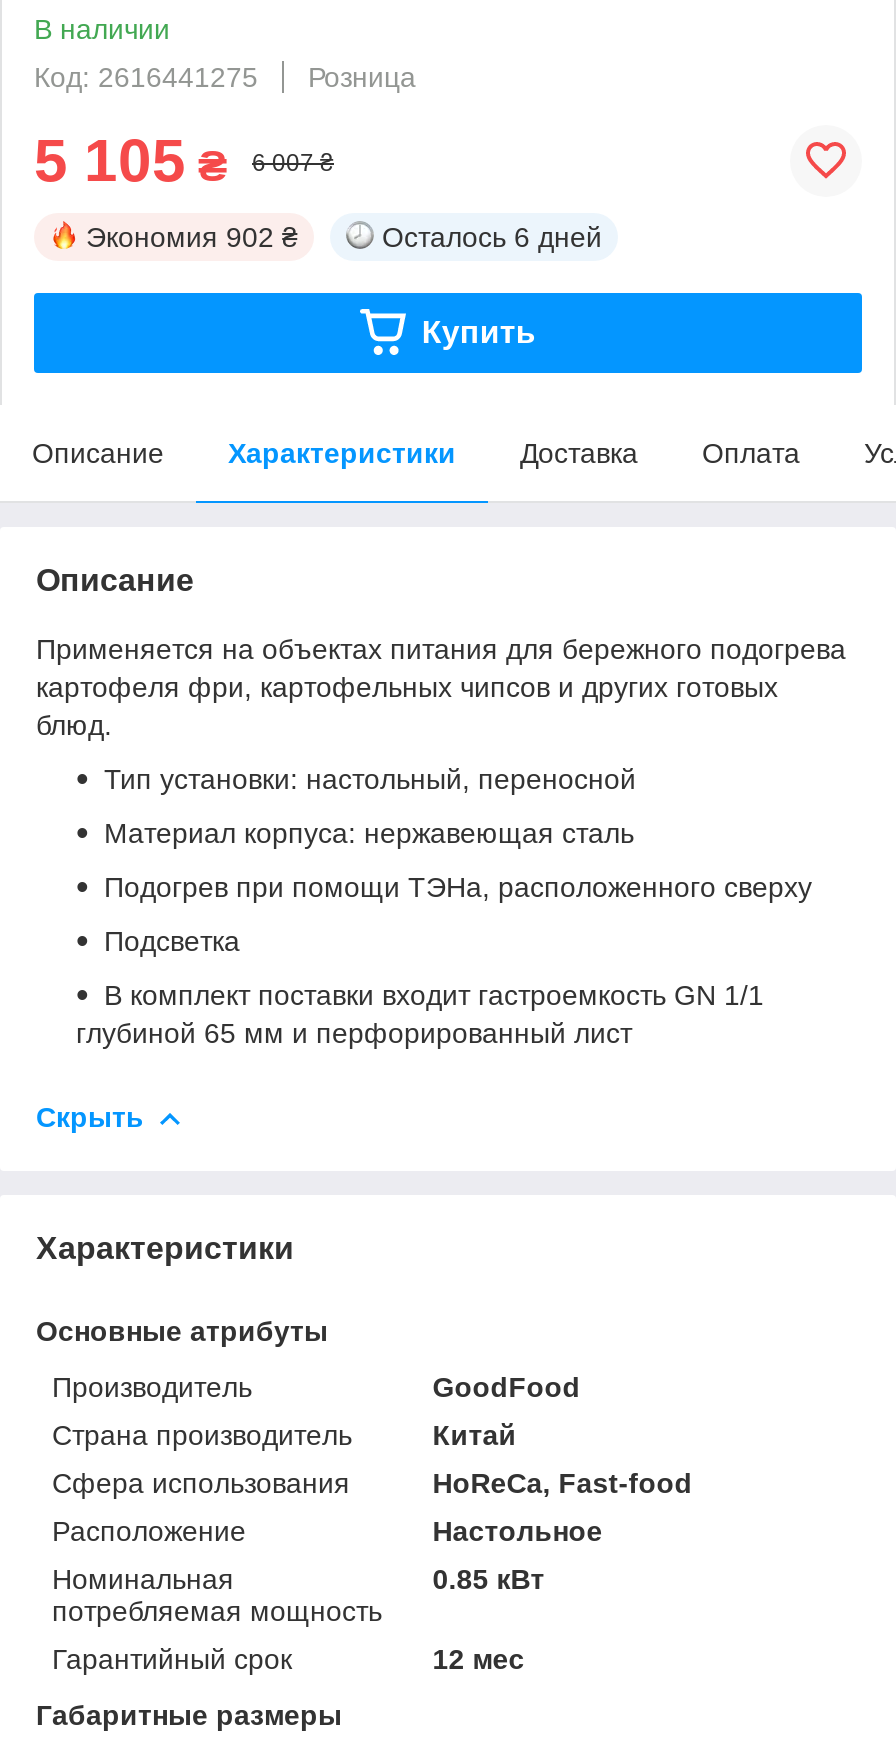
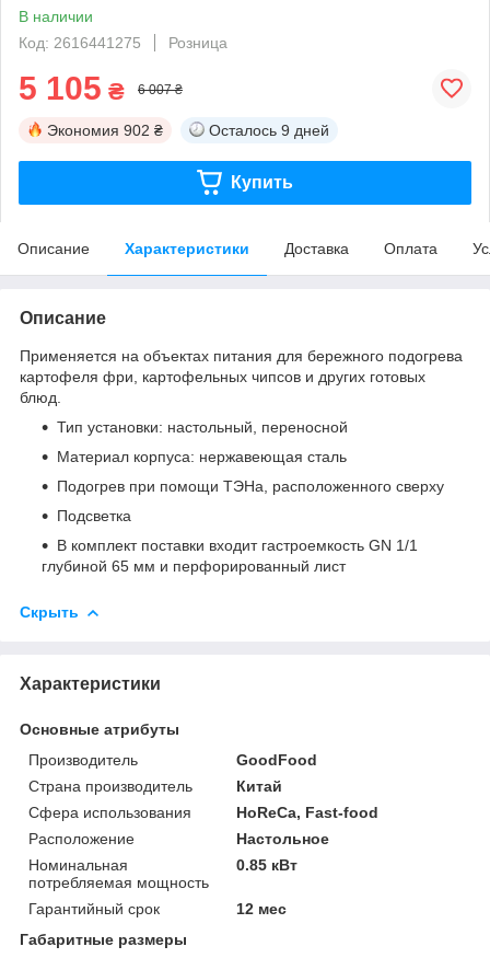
[382,221,602,253] Осталось 6 дней -> [209,121,329,139] Осталось 9 дней

